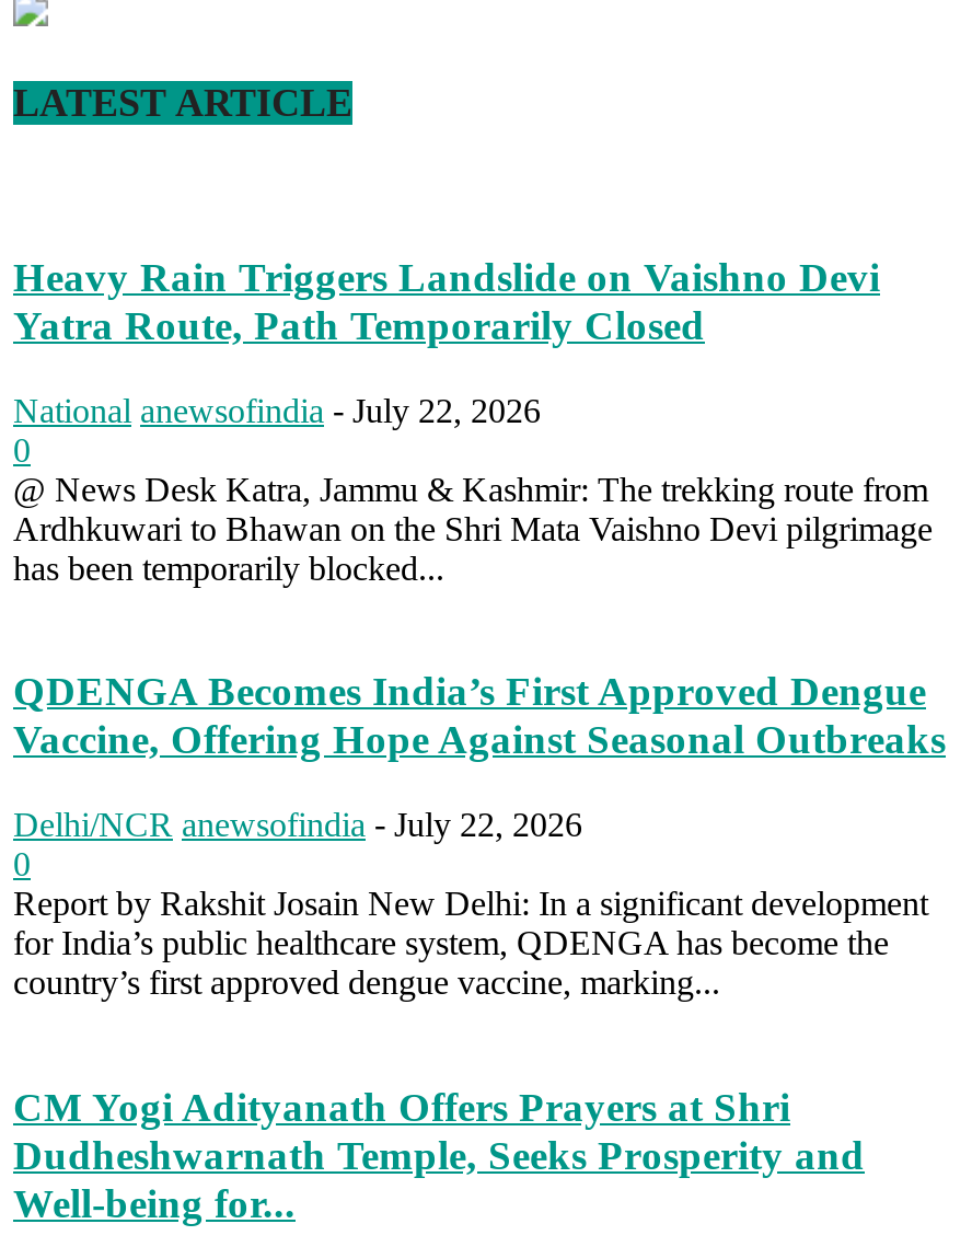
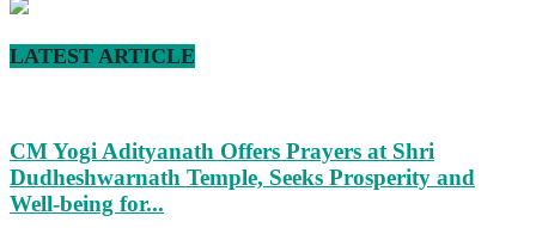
[13,254,946,1001] Heavy Rain Triggers Landslide on Vaishno Devi | Yatra Route, Path Temporarily Closed | National anewsofindia - July 22, 2026 | 0 | @ News Desk Katra, Jammu & Kashmir: The trekking route from | Ardhkuwari to Bhawan on the Shri Mata Vaishno Devi pilgrimage | has been temporarily blocked... | QDENGA Becomes India’s First Approved Dengue | Vaccine, Offering Hope Against Seasonal Outbreaks | Delhi/NCR anewsofindia - July 22, 2026 | 0 | Report by Rakshit Josain New Delhi: In a significant development | for India’s public healthcare system, QDENGA has become the | country’s first approved dengue vaccine, marking... -> none

